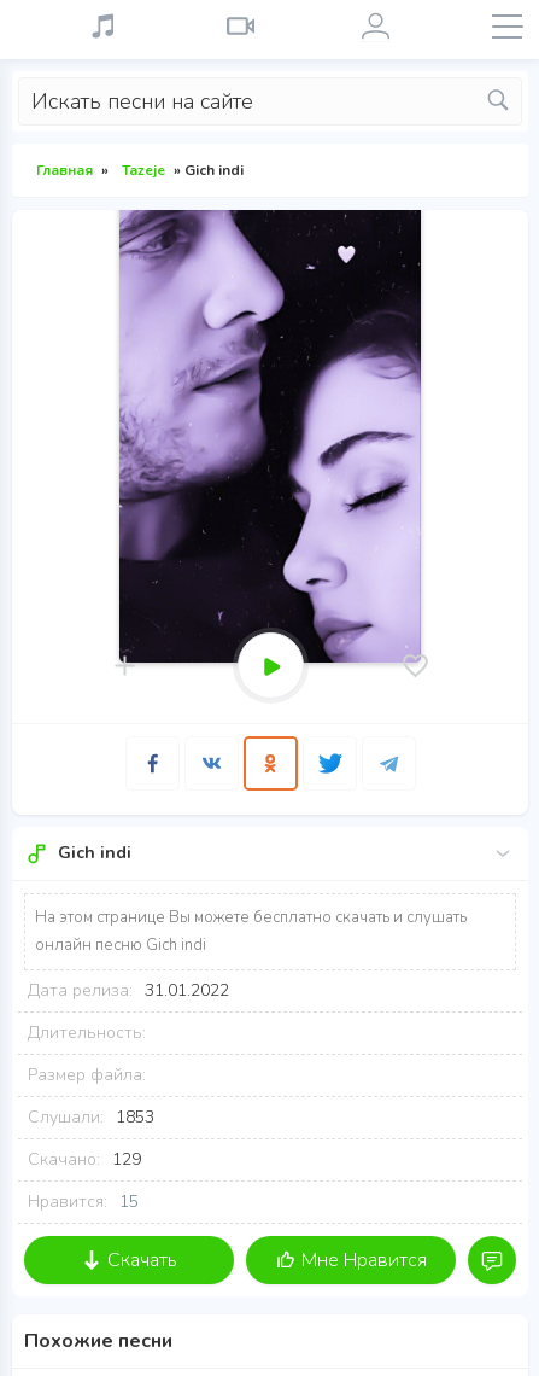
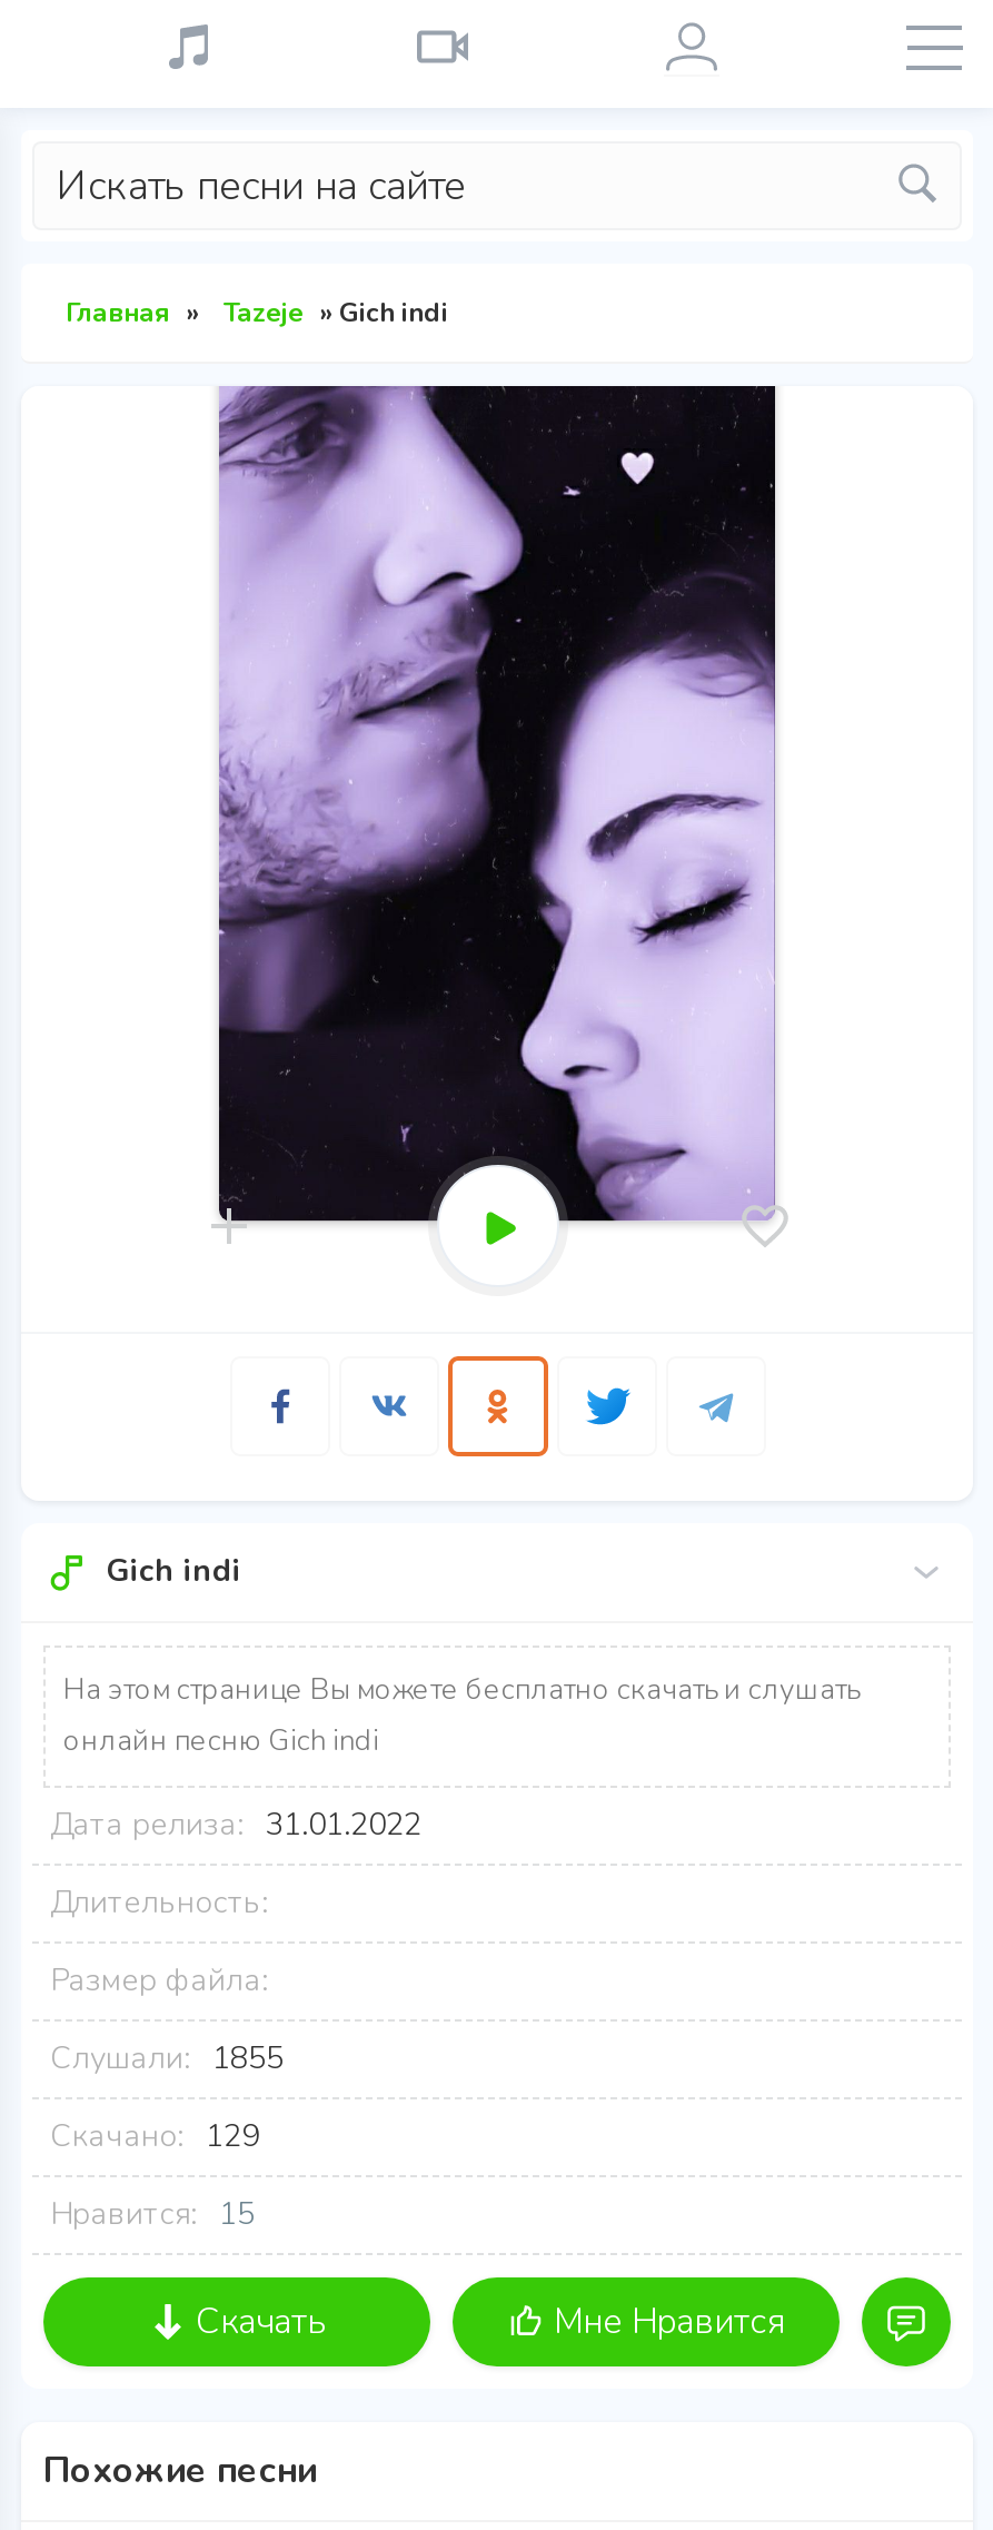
[28,1106,154,1129] Слушали: 1853 -> [50,2037,284,2079] Слушали: 1855

